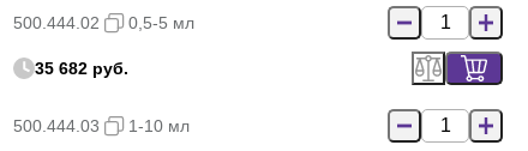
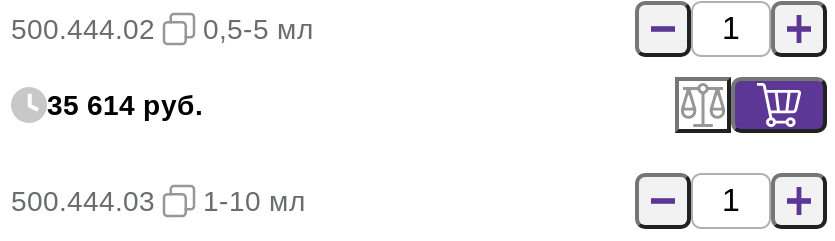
[35,59,128,78] 35 682 руб. -> [47,89,203,121] 35 614 руб.

